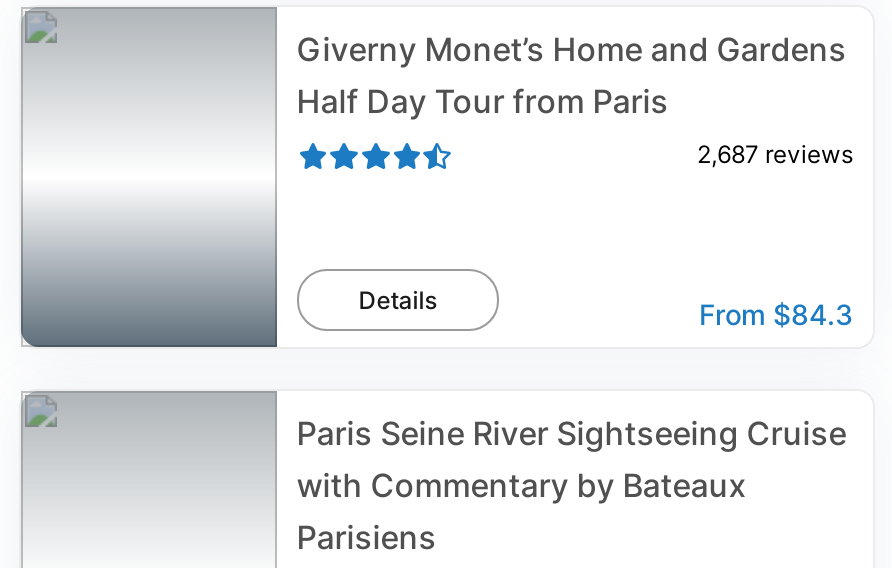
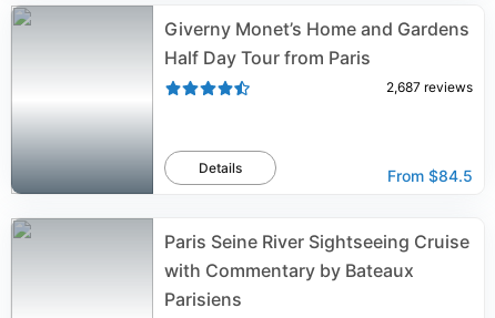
[699,297,853,331] From $84.3 -> [387,166,473,185] From $84.5

